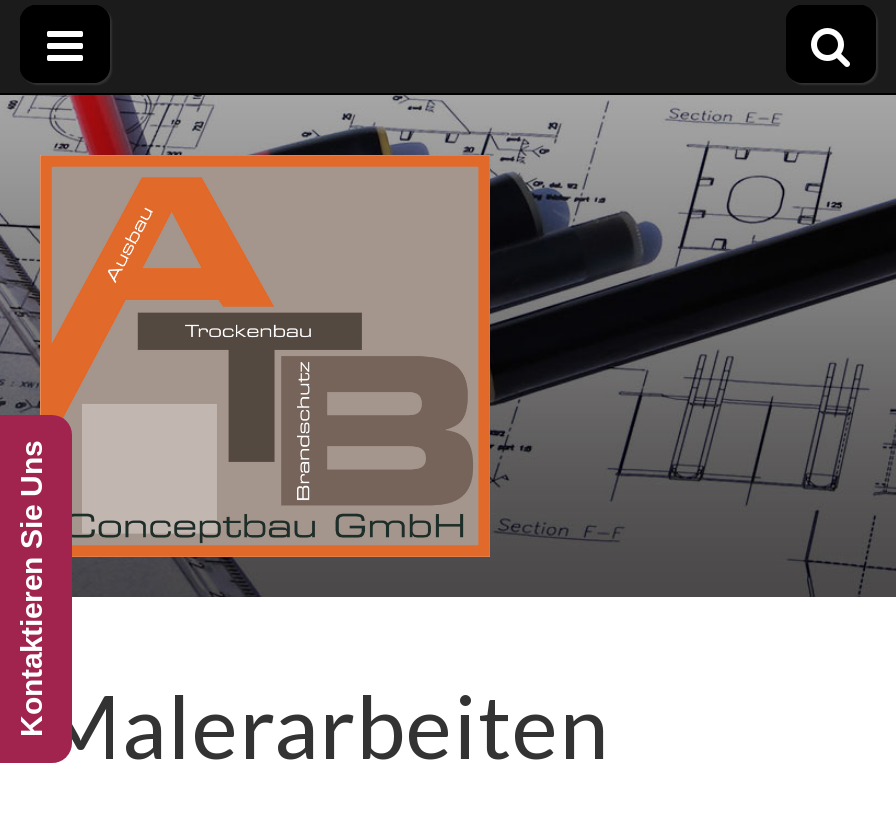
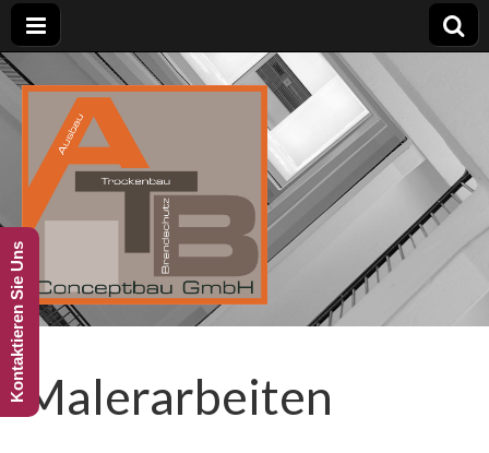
[6,93,890,597] [image] -> [3,52,486,326] [image]

